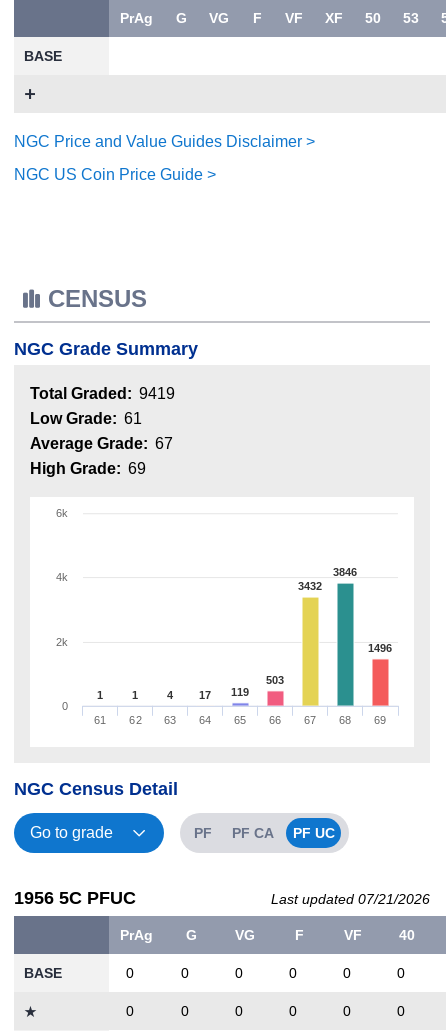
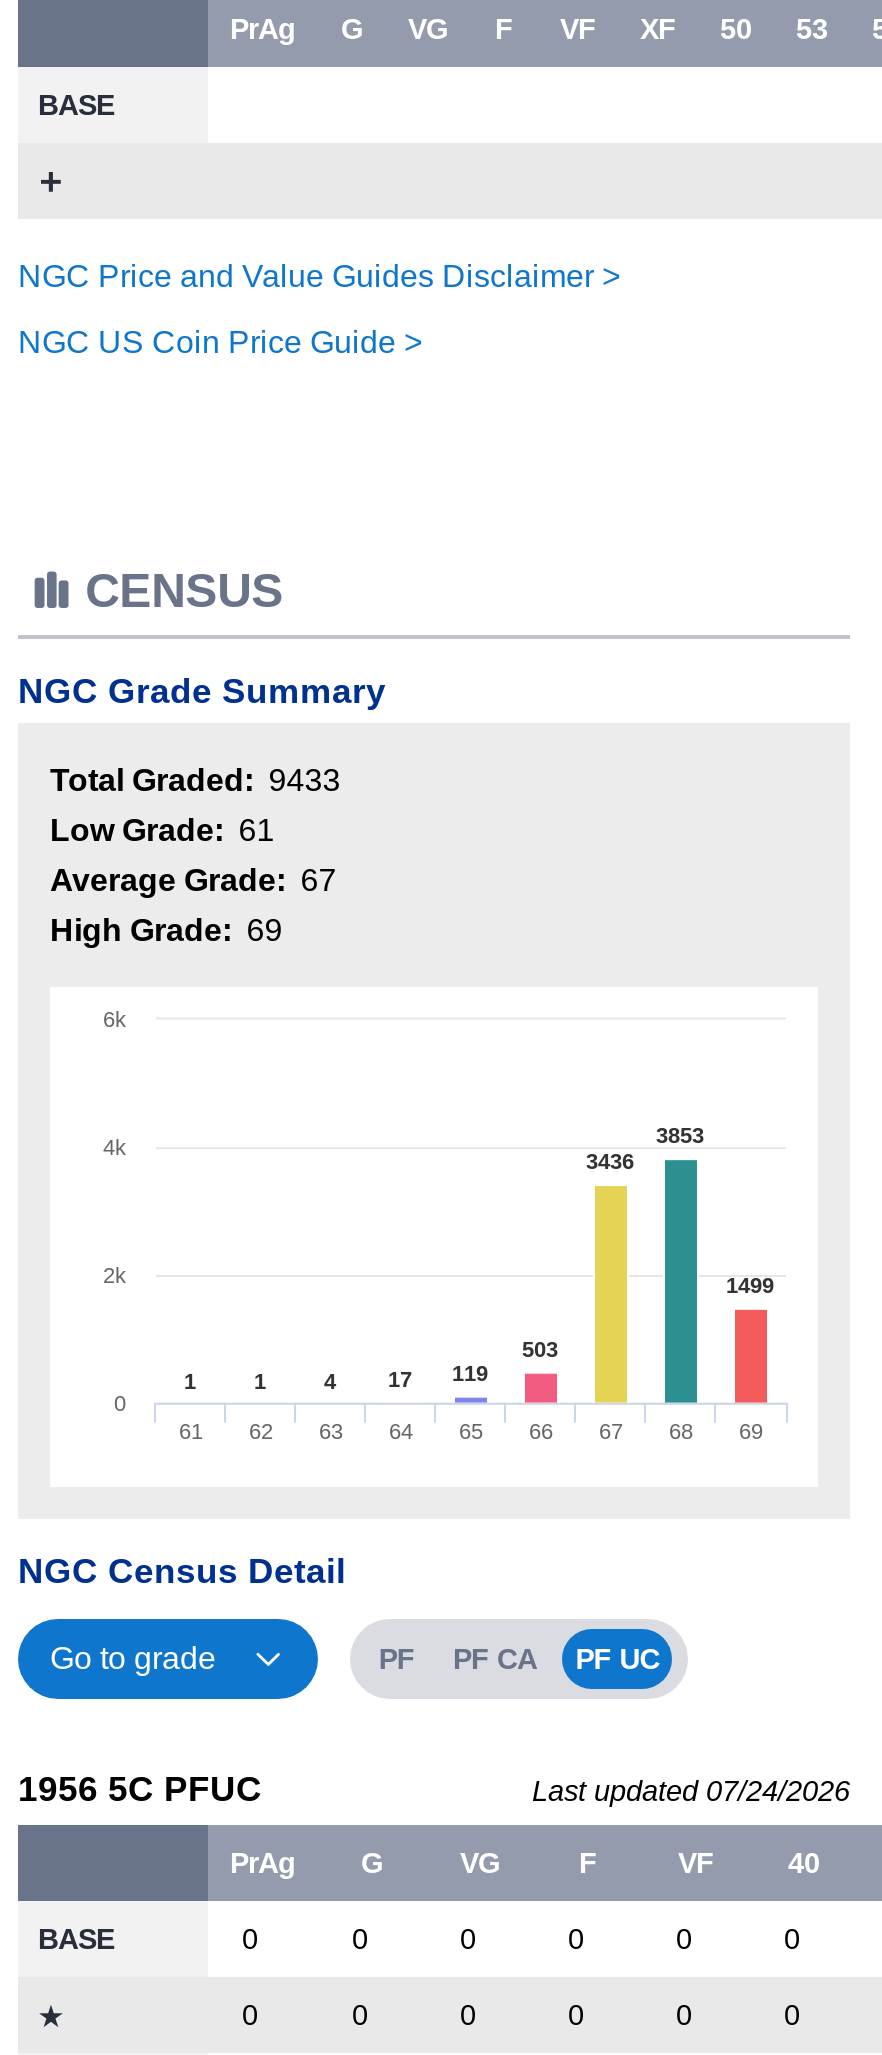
[30,385,175,402] Total Graded: 9419 -> [50,763,340,797] Total Graded: 9433
[333,566,357,578] 3846 -> [656,1124,704,1149] 3853
[298,580,322,592] 3432 -> [586,1150,634,1175] 3436
[368,642,392,654] 1496 -> [725,1274,773,1299] 1499
[271,891,430,907] Last updated 07/21/2026 -> [532,1776,850,1808] Last updated 07/24/2026

